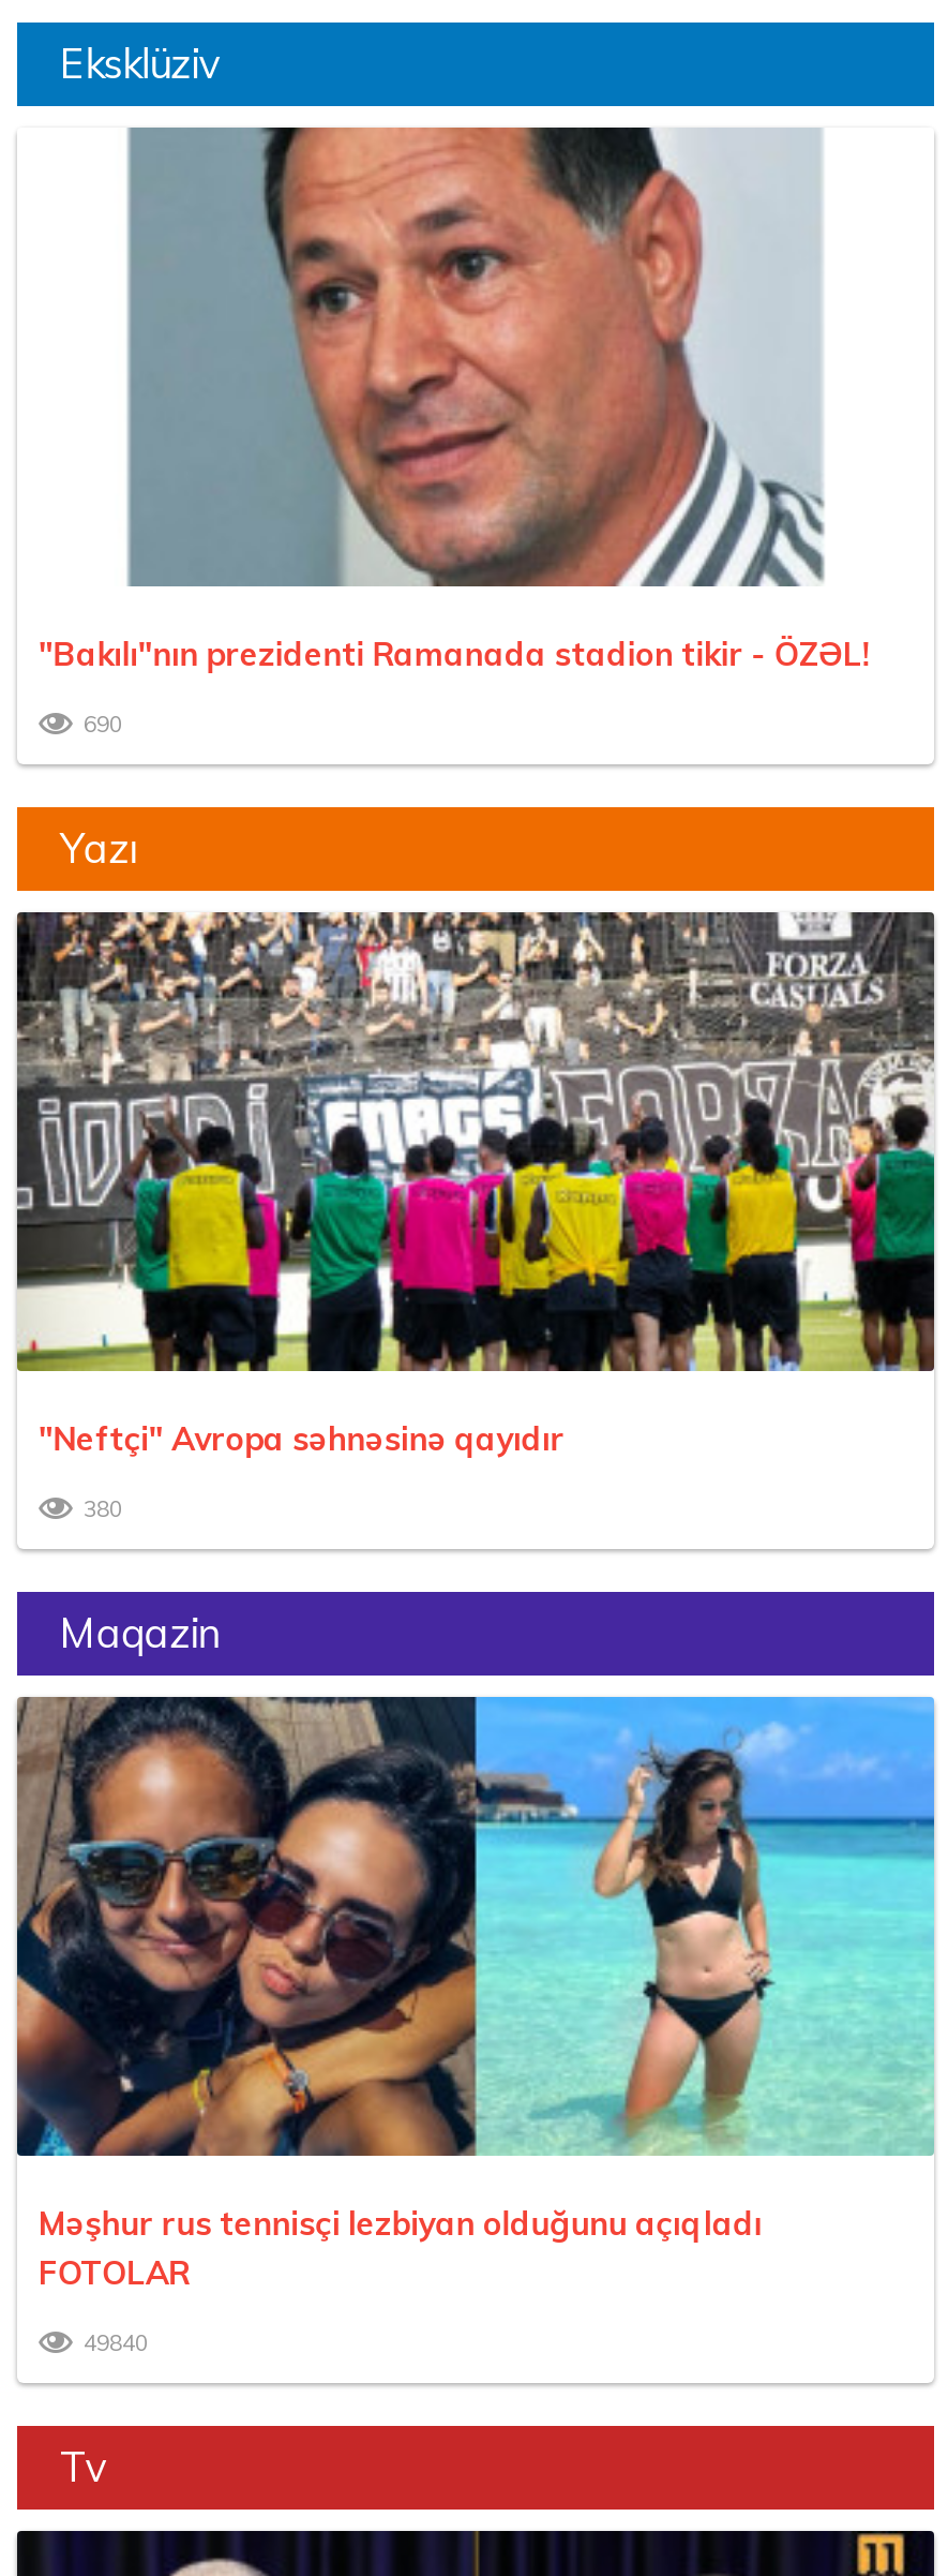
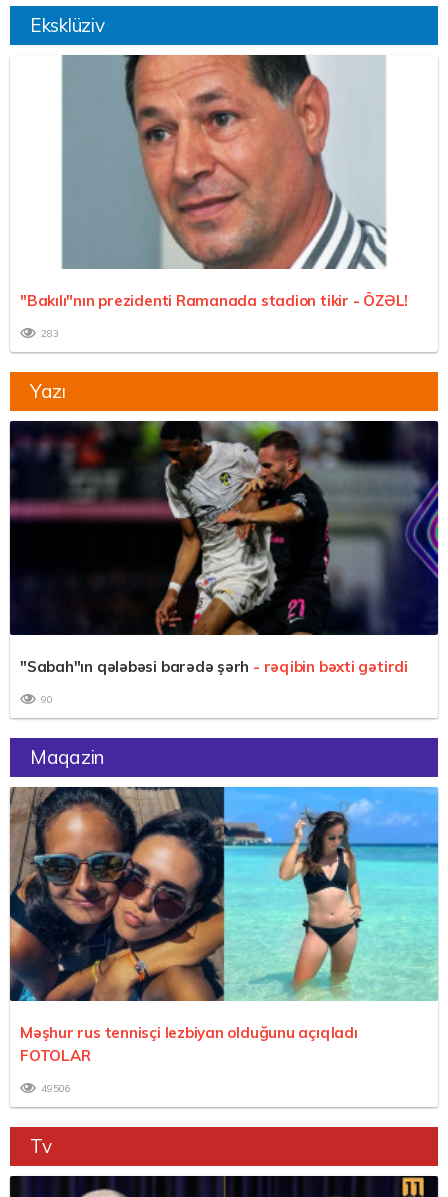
[84,711,122,738] 690 -> [41,327,59,340] 283
[15,910,936,1460] [image] | "Neftçi" Avropa səhnəsinə qayıdır -> [9,420,439,676] [image] | "Sabah"ın qələbəsi barədə şərh - rəqibin bəxti gətirdi
[84,1495,122,1523] 380 -> [41,693,53,706] 90
[84,2329,148,2357] 49840 -> [41,1082,71,1095] 49506

